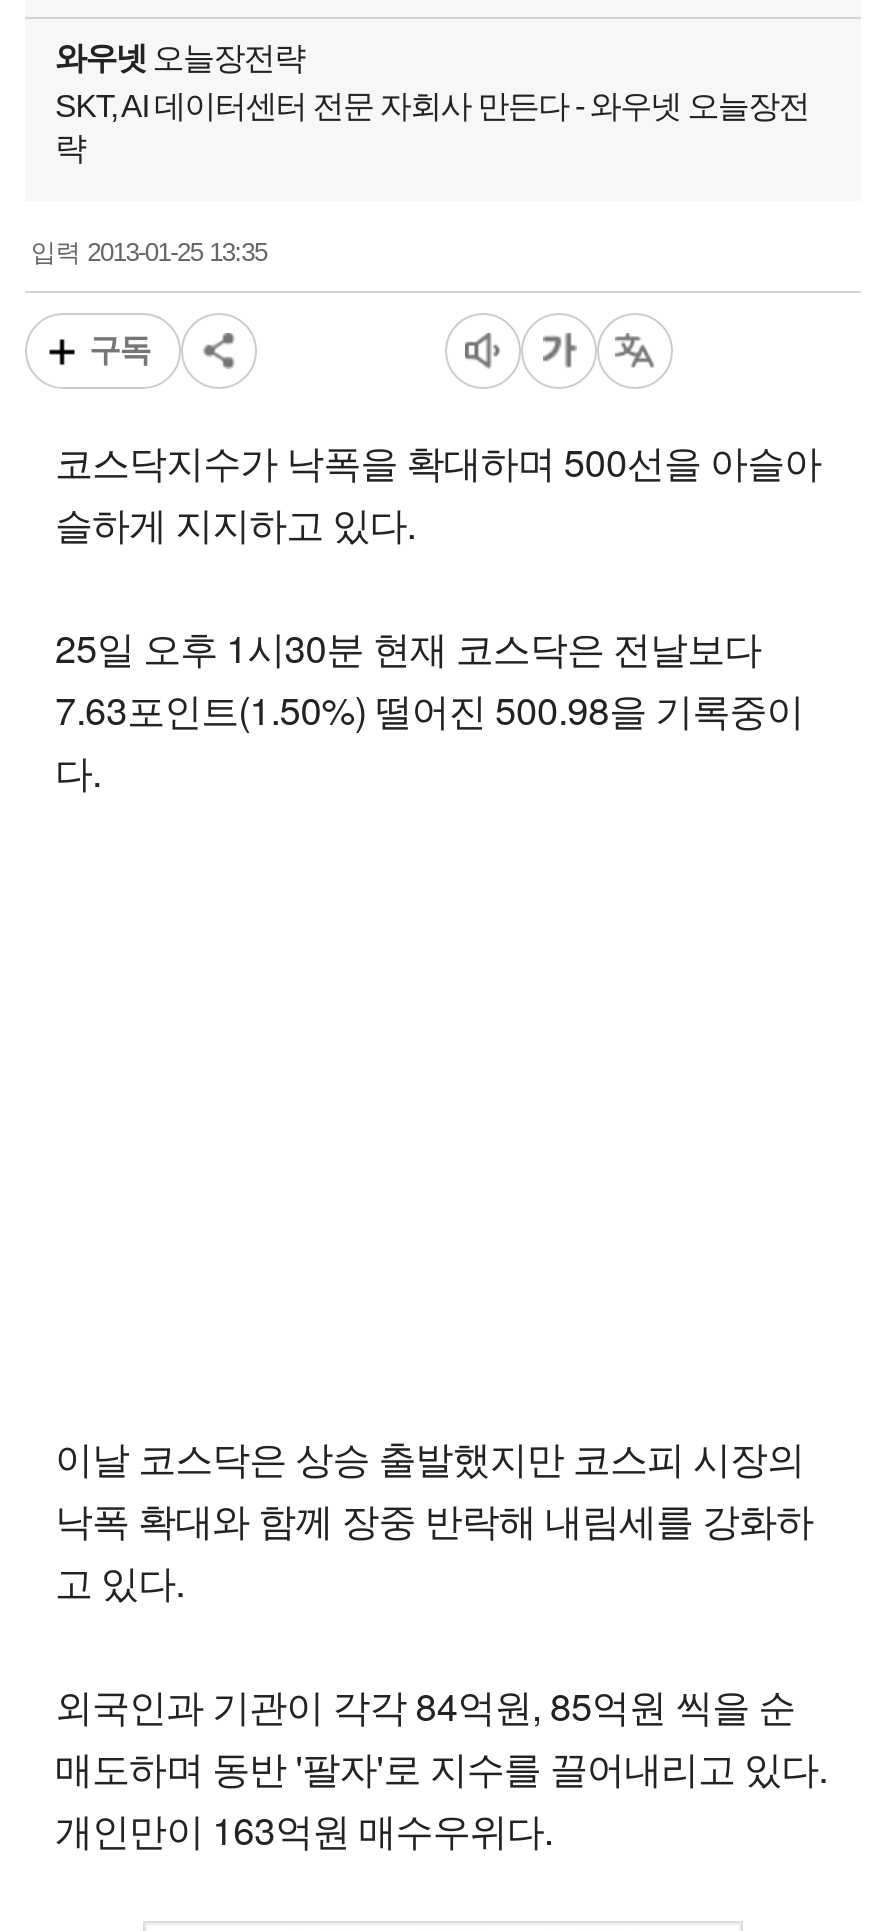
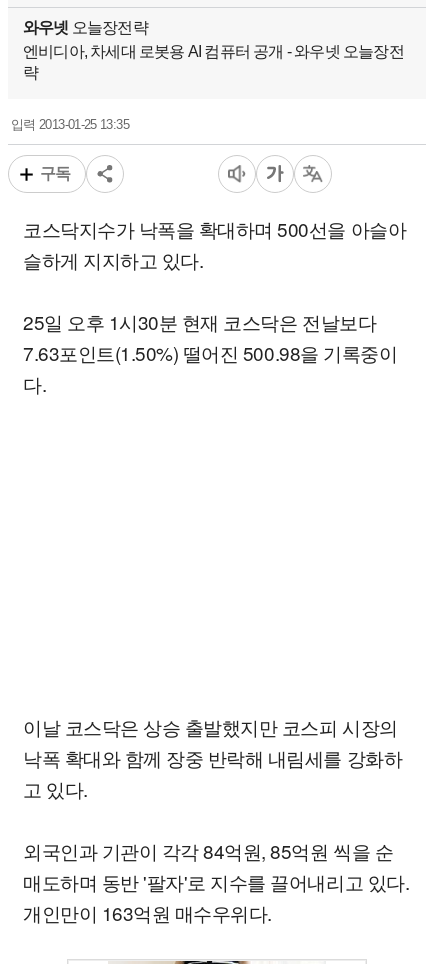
[55,88,809,122] SKT, AI 데이터센터 전문 자회사 만든다 - 와우넷 오늘장전 -> [23,43,404,60] 엔비디아, 차세대 로봇용 AI 컴퓨터 공개 - 와우넷 오늘장전

